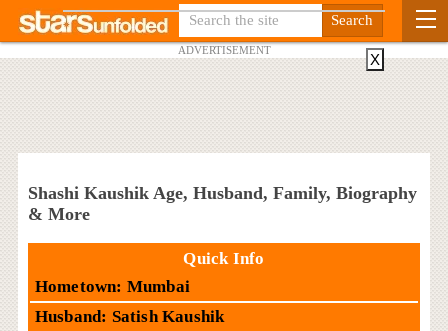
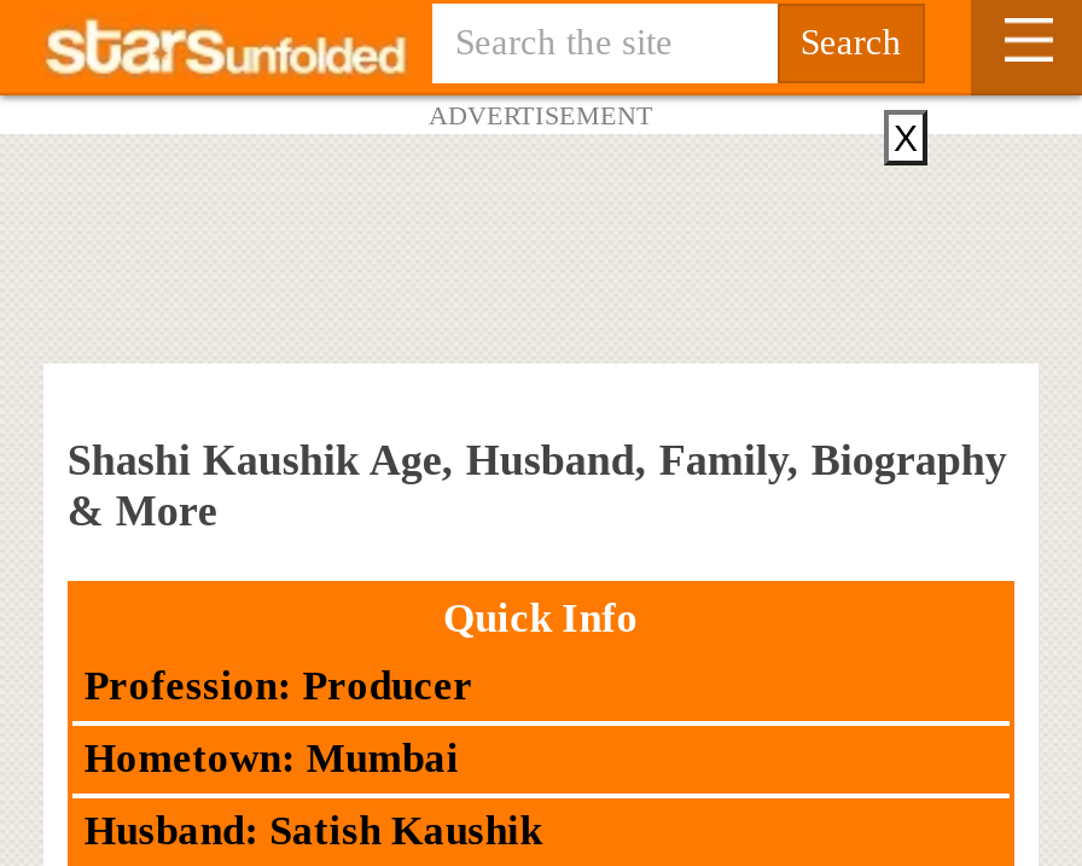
none -> [84,662,473,708] Profession: Producer

